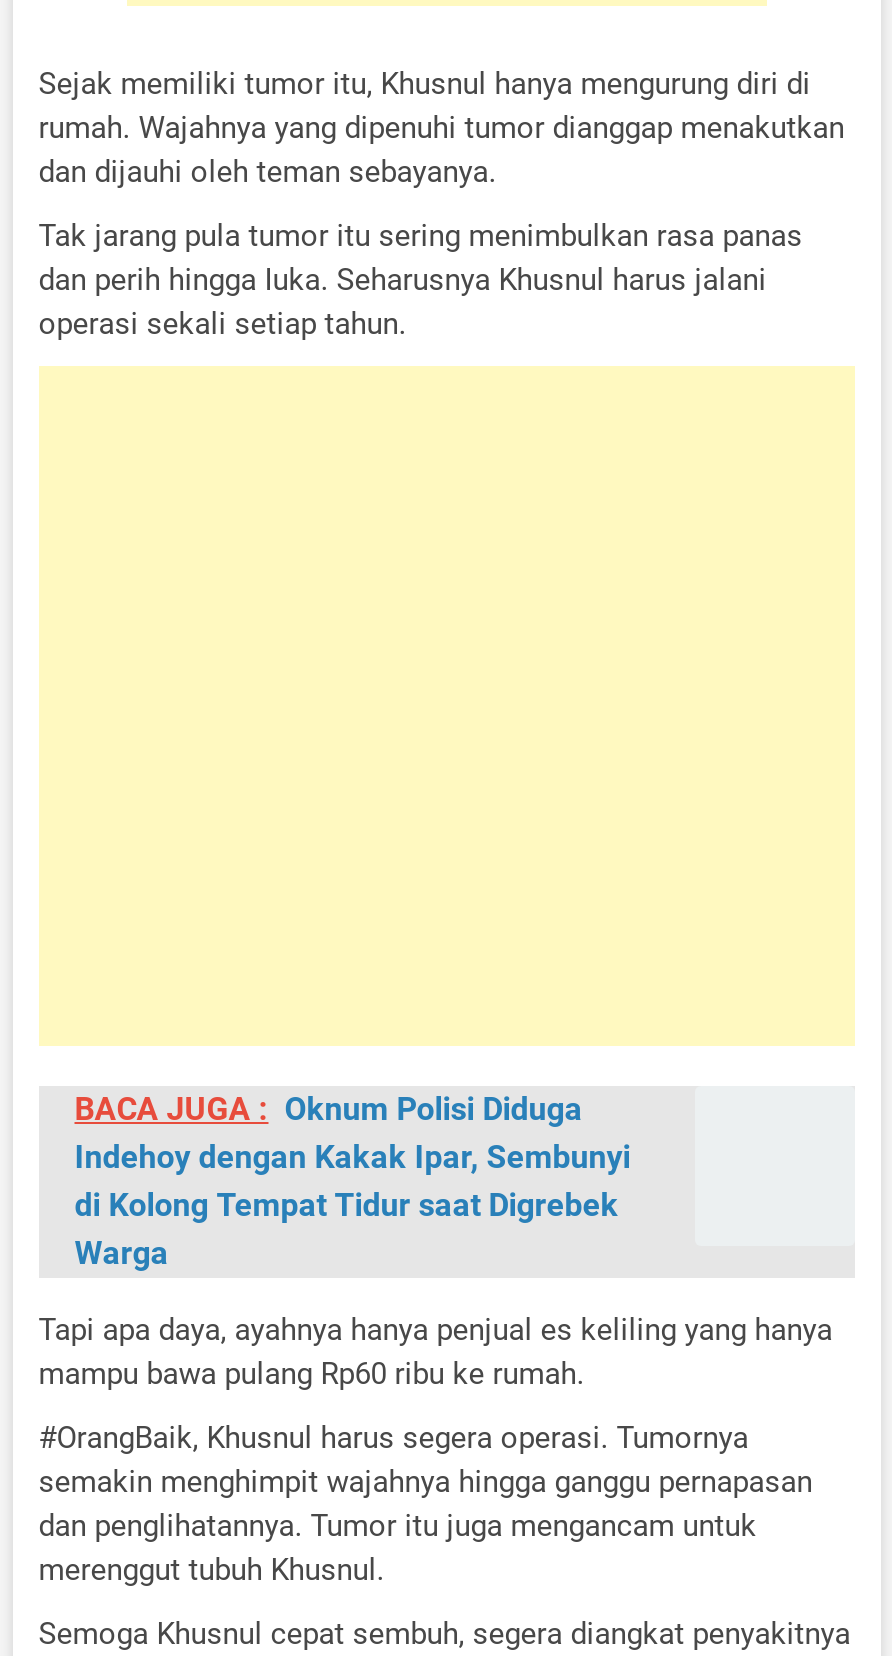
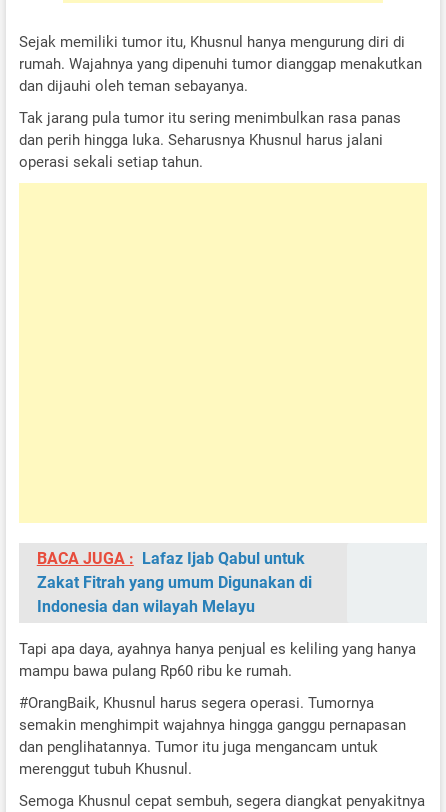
[75,1089,631,1271] BACA JUGA : Oknum Polisi Diduga | Indehoy dengan Kakak Ipar, Sembunyi | di Kolong Tempat Tidur saat Digrebek | Warga -> [37,549,312,616] BACA JUGA : Lafaz Ijab Qabul untuk | Zakat Fitrah yang umum Digunakan di | Indonesia dan wilayah Melayu

